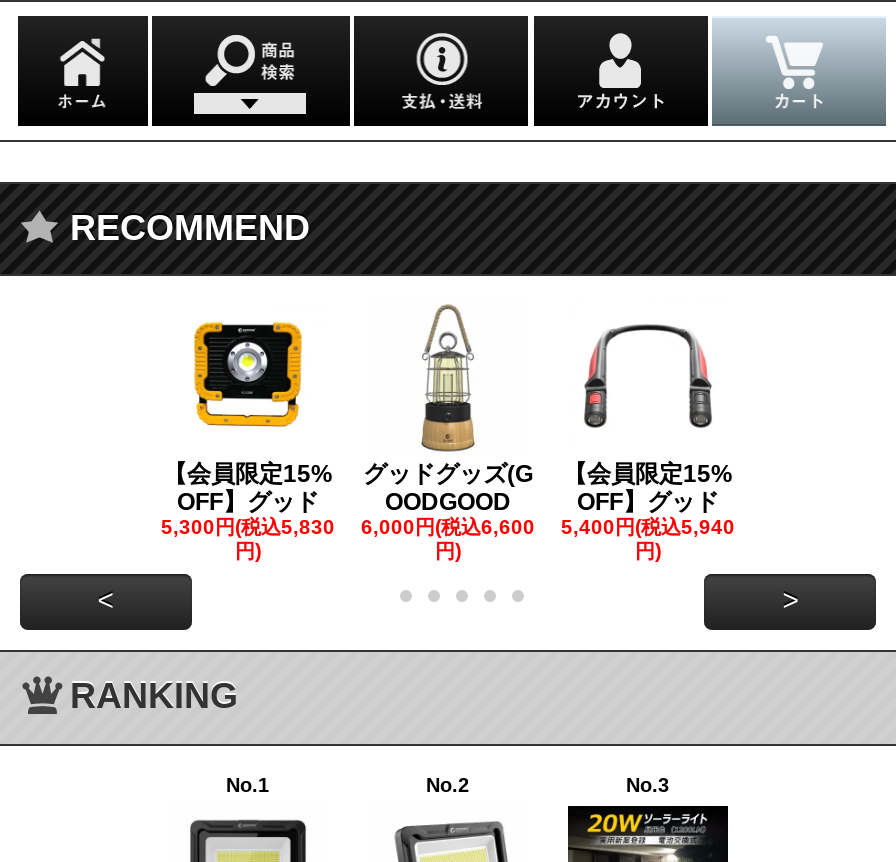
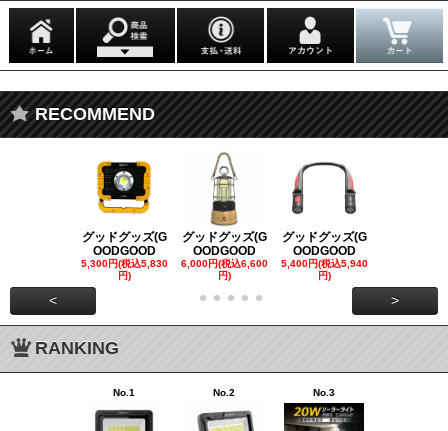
[163,460,333,516] 【会員限定15% | OFF】グッド -> [81,230,166,258] グッドグッズ(G | OODGOOD
[563,460,733,516] 【会員限定15% | OFF】グッド -> [281,230,366,258] グッドグッズ(G | OODGOOD

